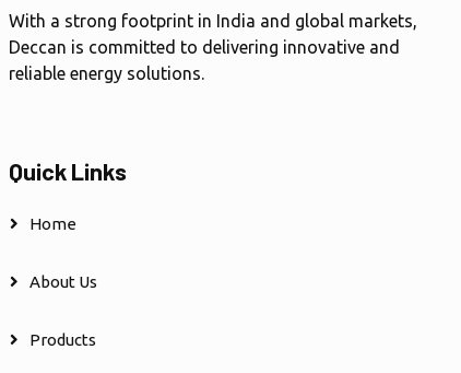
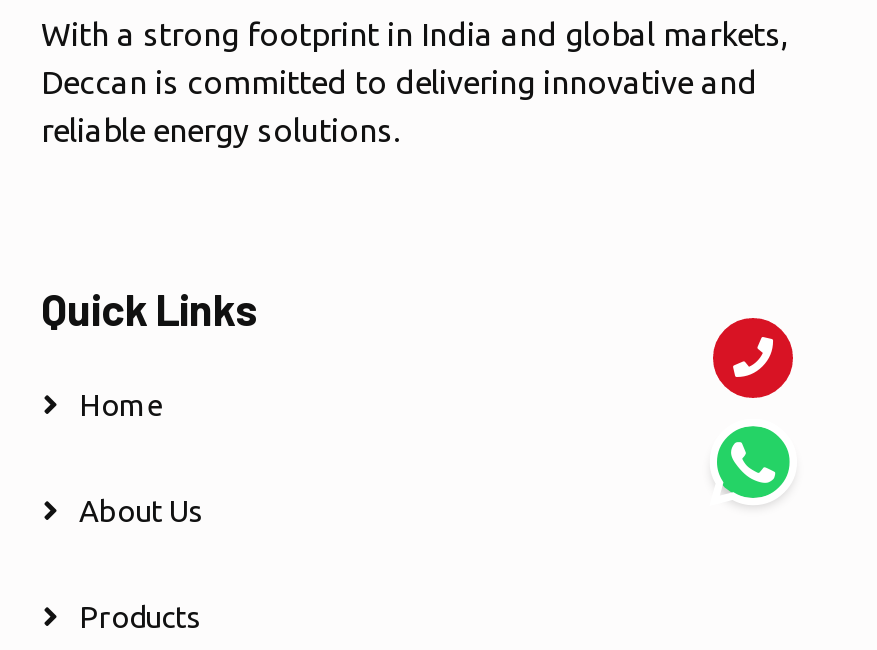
none -> [711,316,795,400] [image]
none -> [715,424,791,500] [image]

